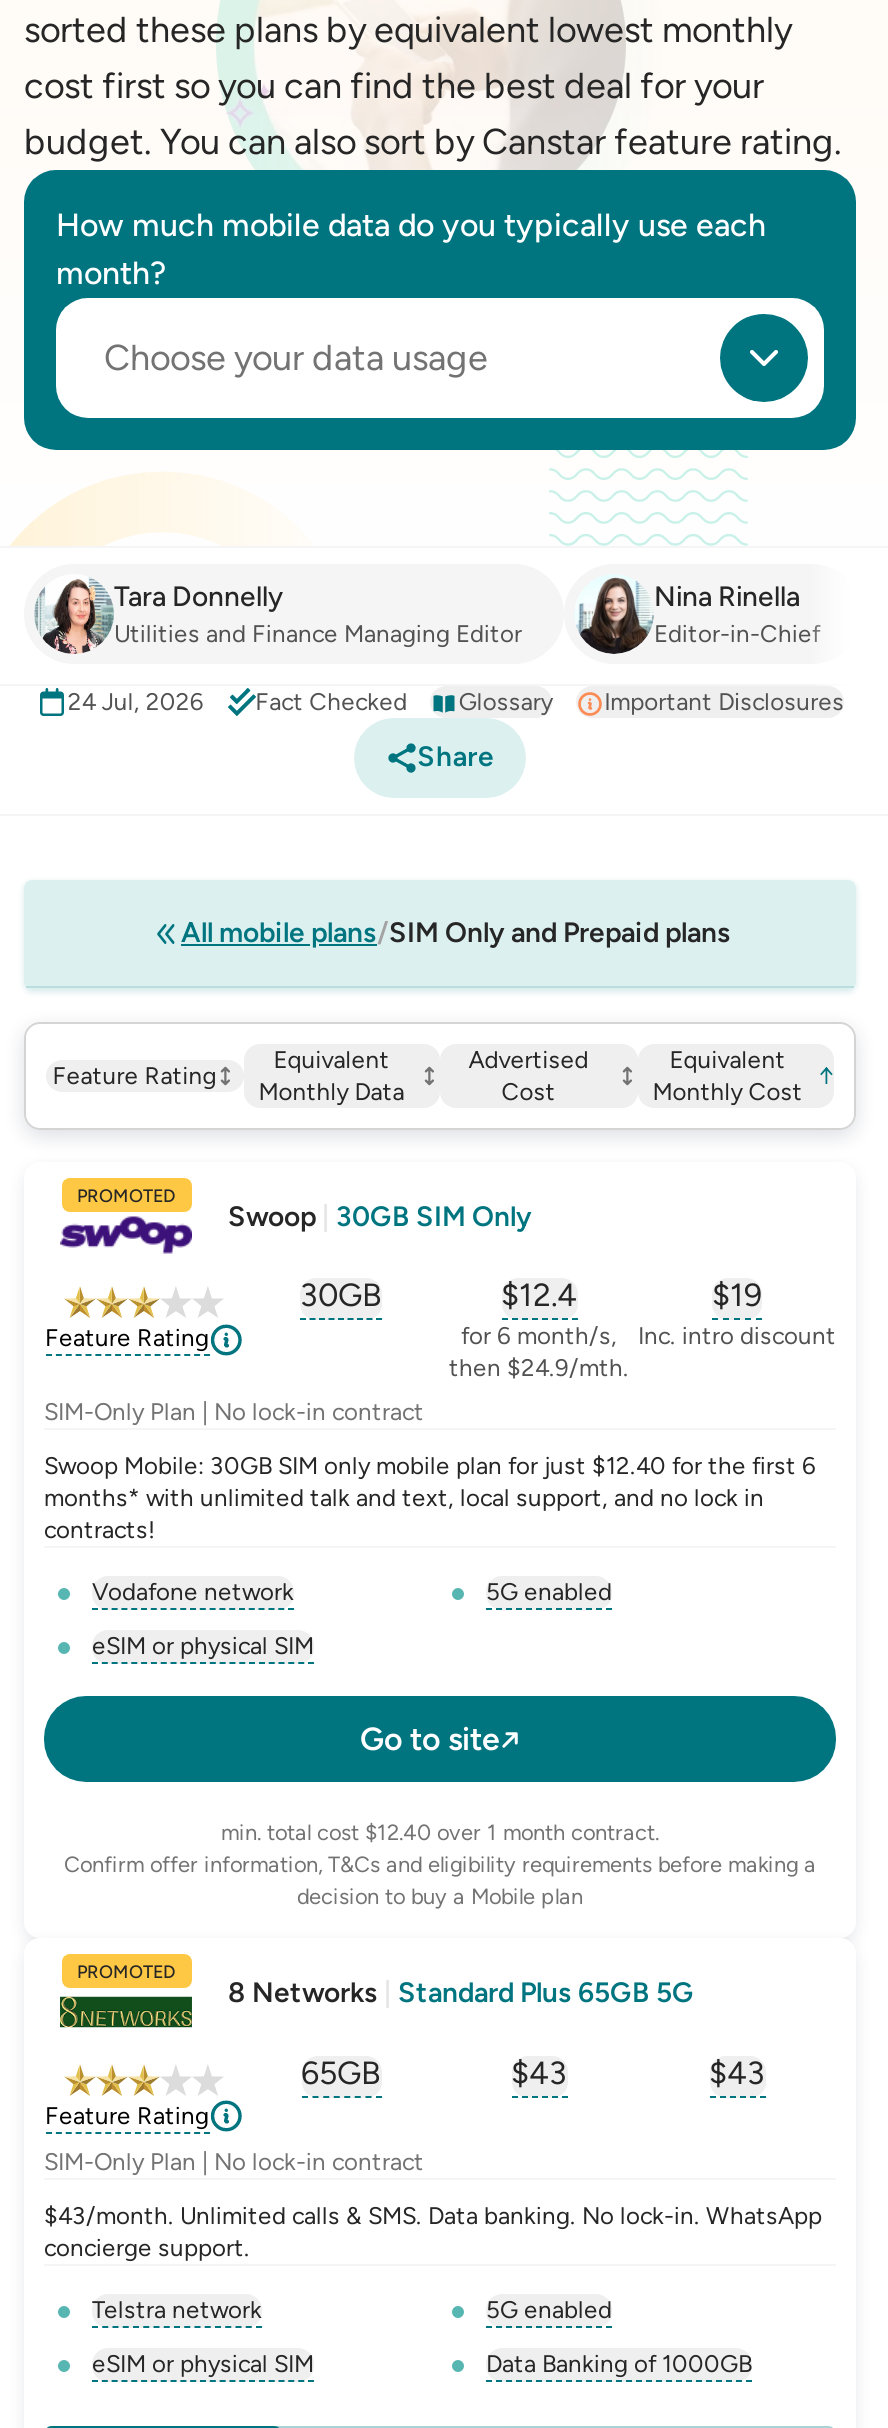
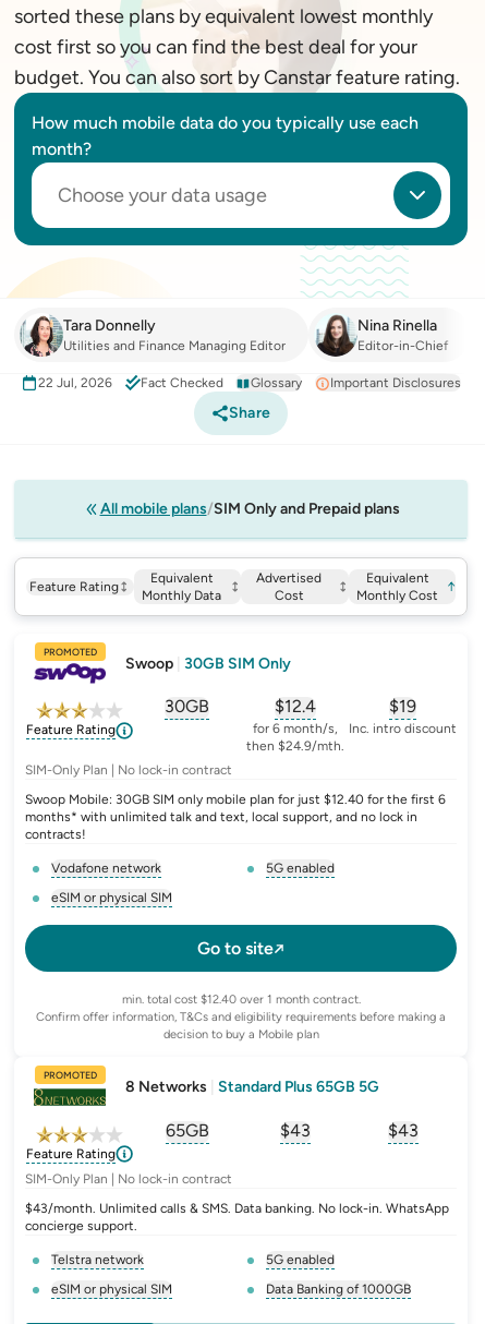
[68,688,844,716] 24 Jul, 2026 Fact Checked Glossary Important Disclosures -> [38,375,461,390] 22 Jul, 2026 Fact Checked Glossary Important Disclosures

